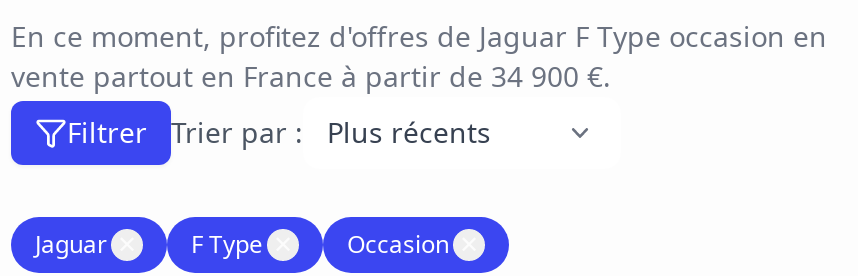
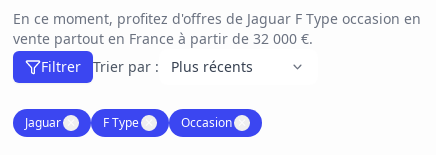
[11,59,611,93] vente partout en France à partir de 34 900 €. -> [13,30,313,47] vente partout en France à partir de 32 000 €.

